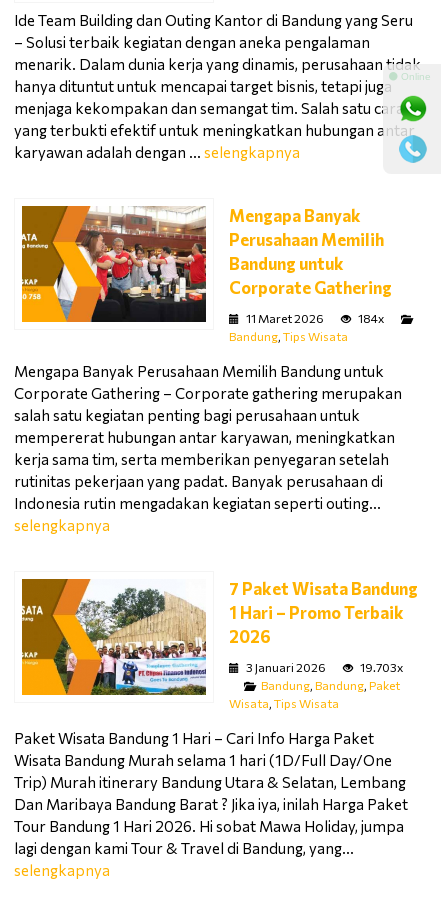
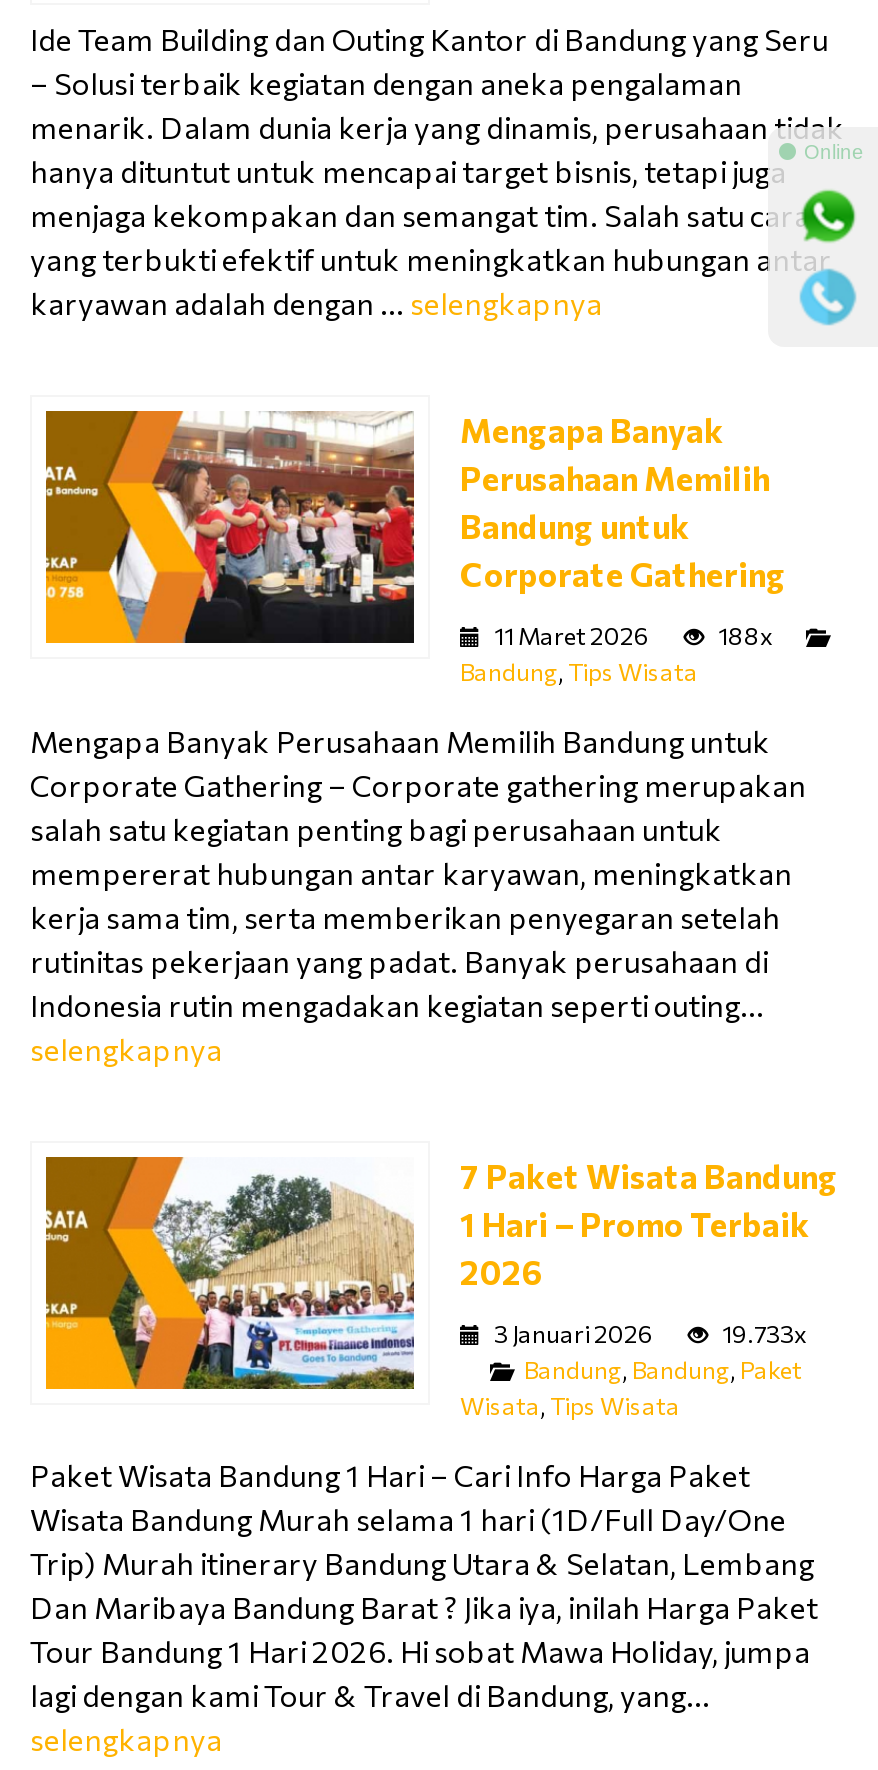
[356,311,386,325] 184x -> [714,621,776,649] 188x
[358,660,403,674] 19.703x -> [718,1319,806,1347] 19.733x

